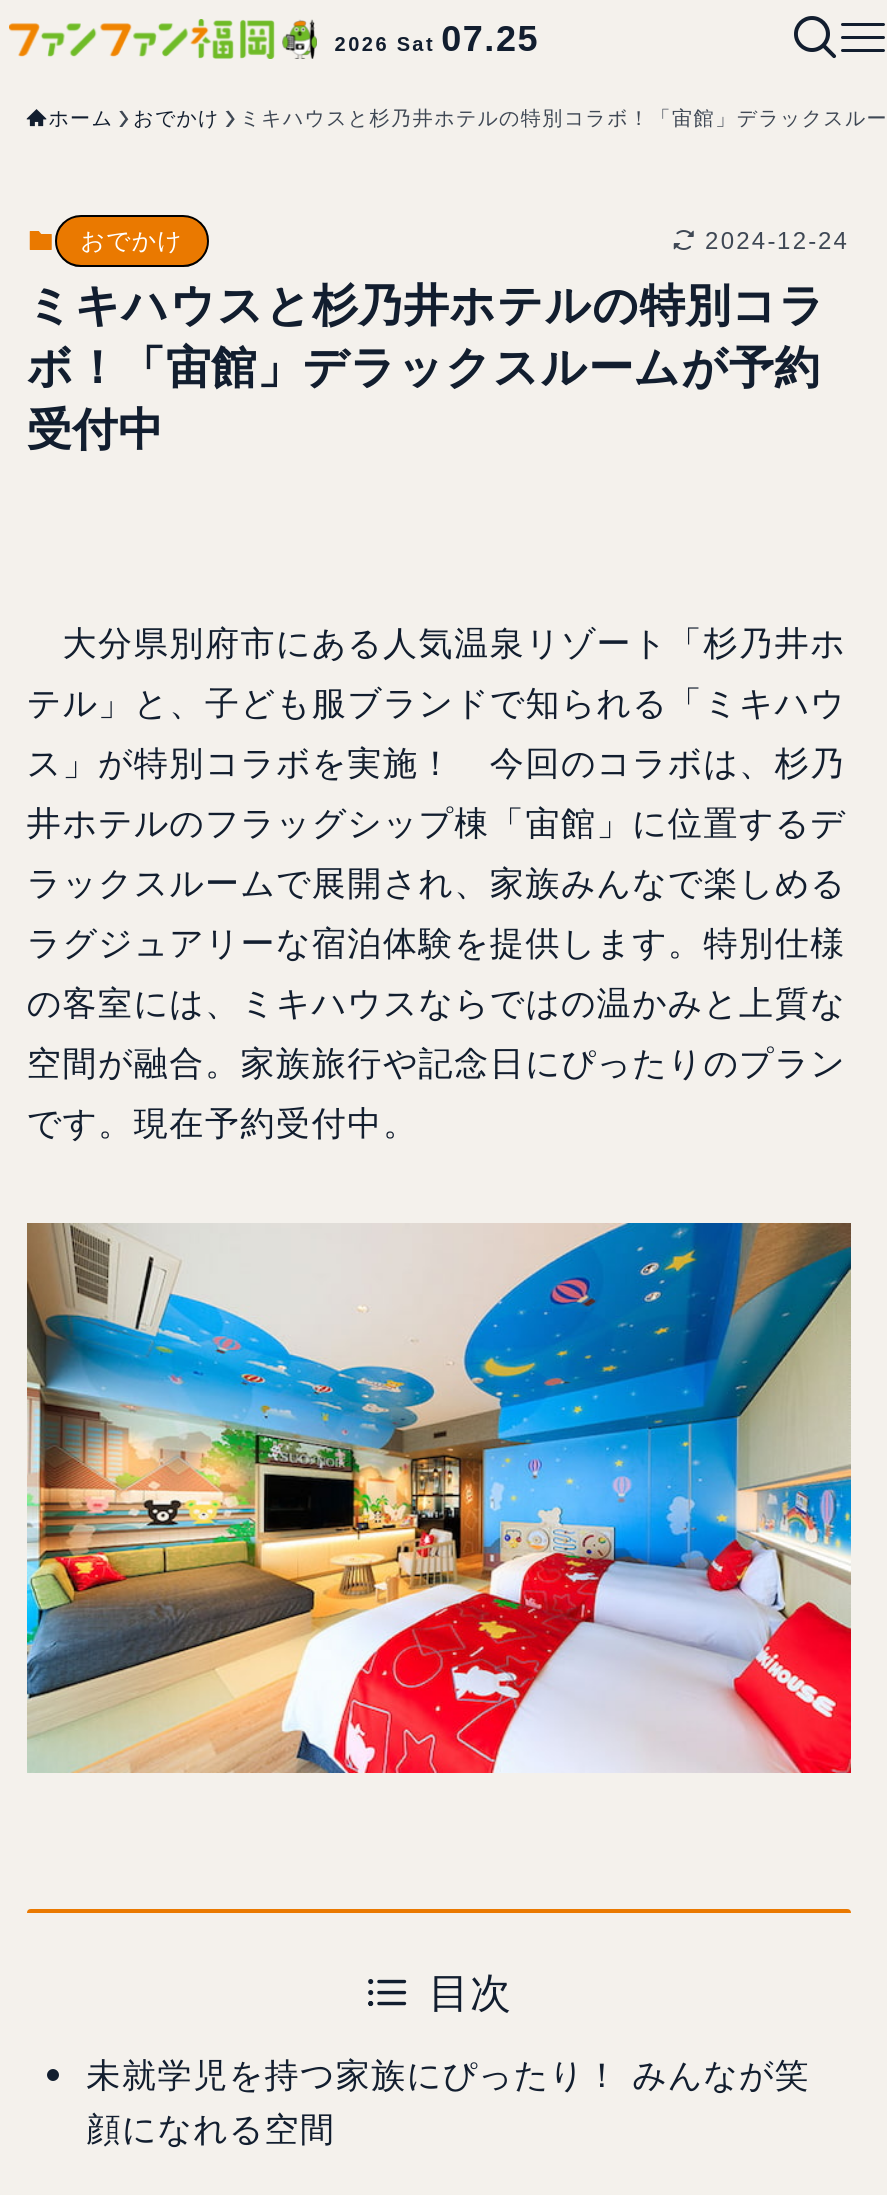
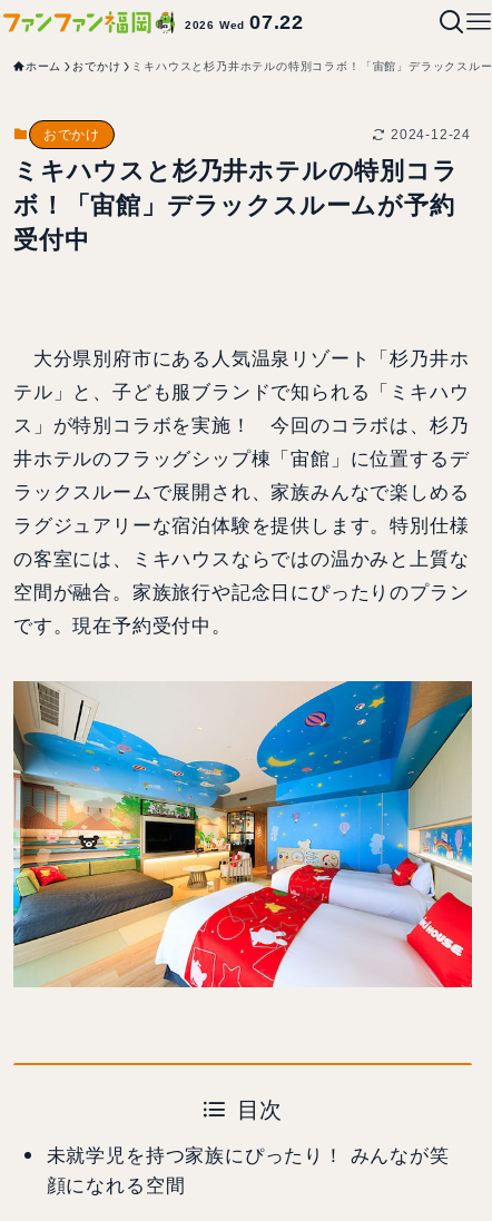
[335,19,539,59] 2026 Sat 07.25 -> [185,11,304,33] 2026 Wed 07.22

